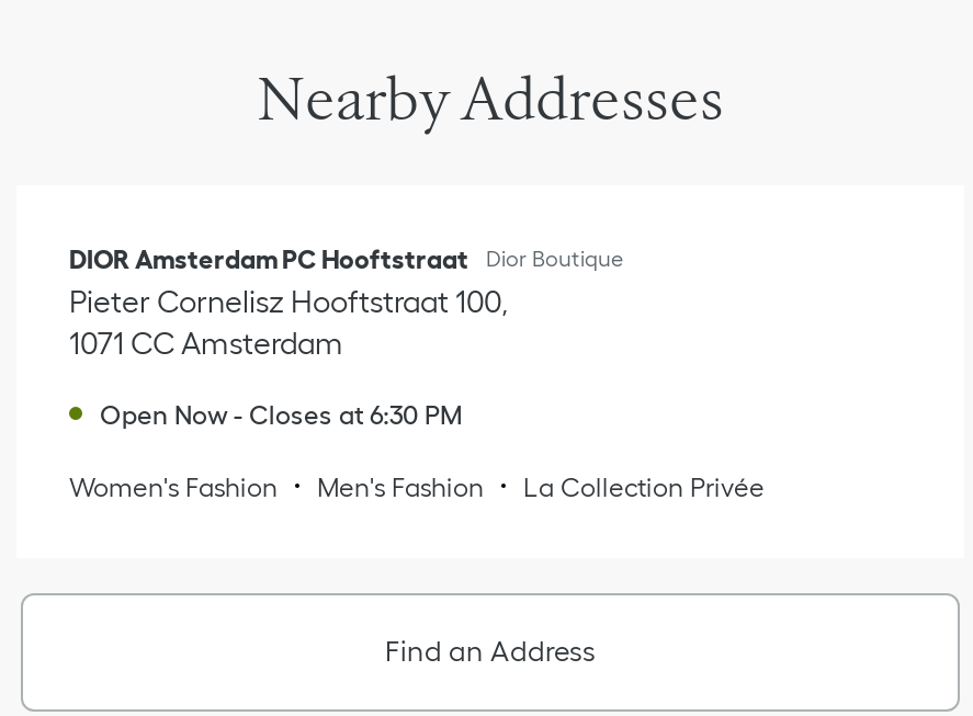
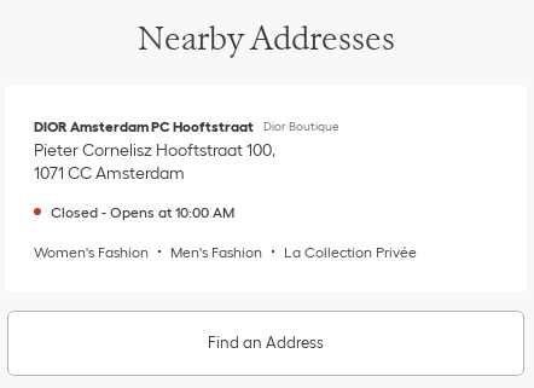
[100,400,462,428] Open Now - Closes at 6:30 PM -> [51,204,234,220] Closed - Opens at 10:00 AM

